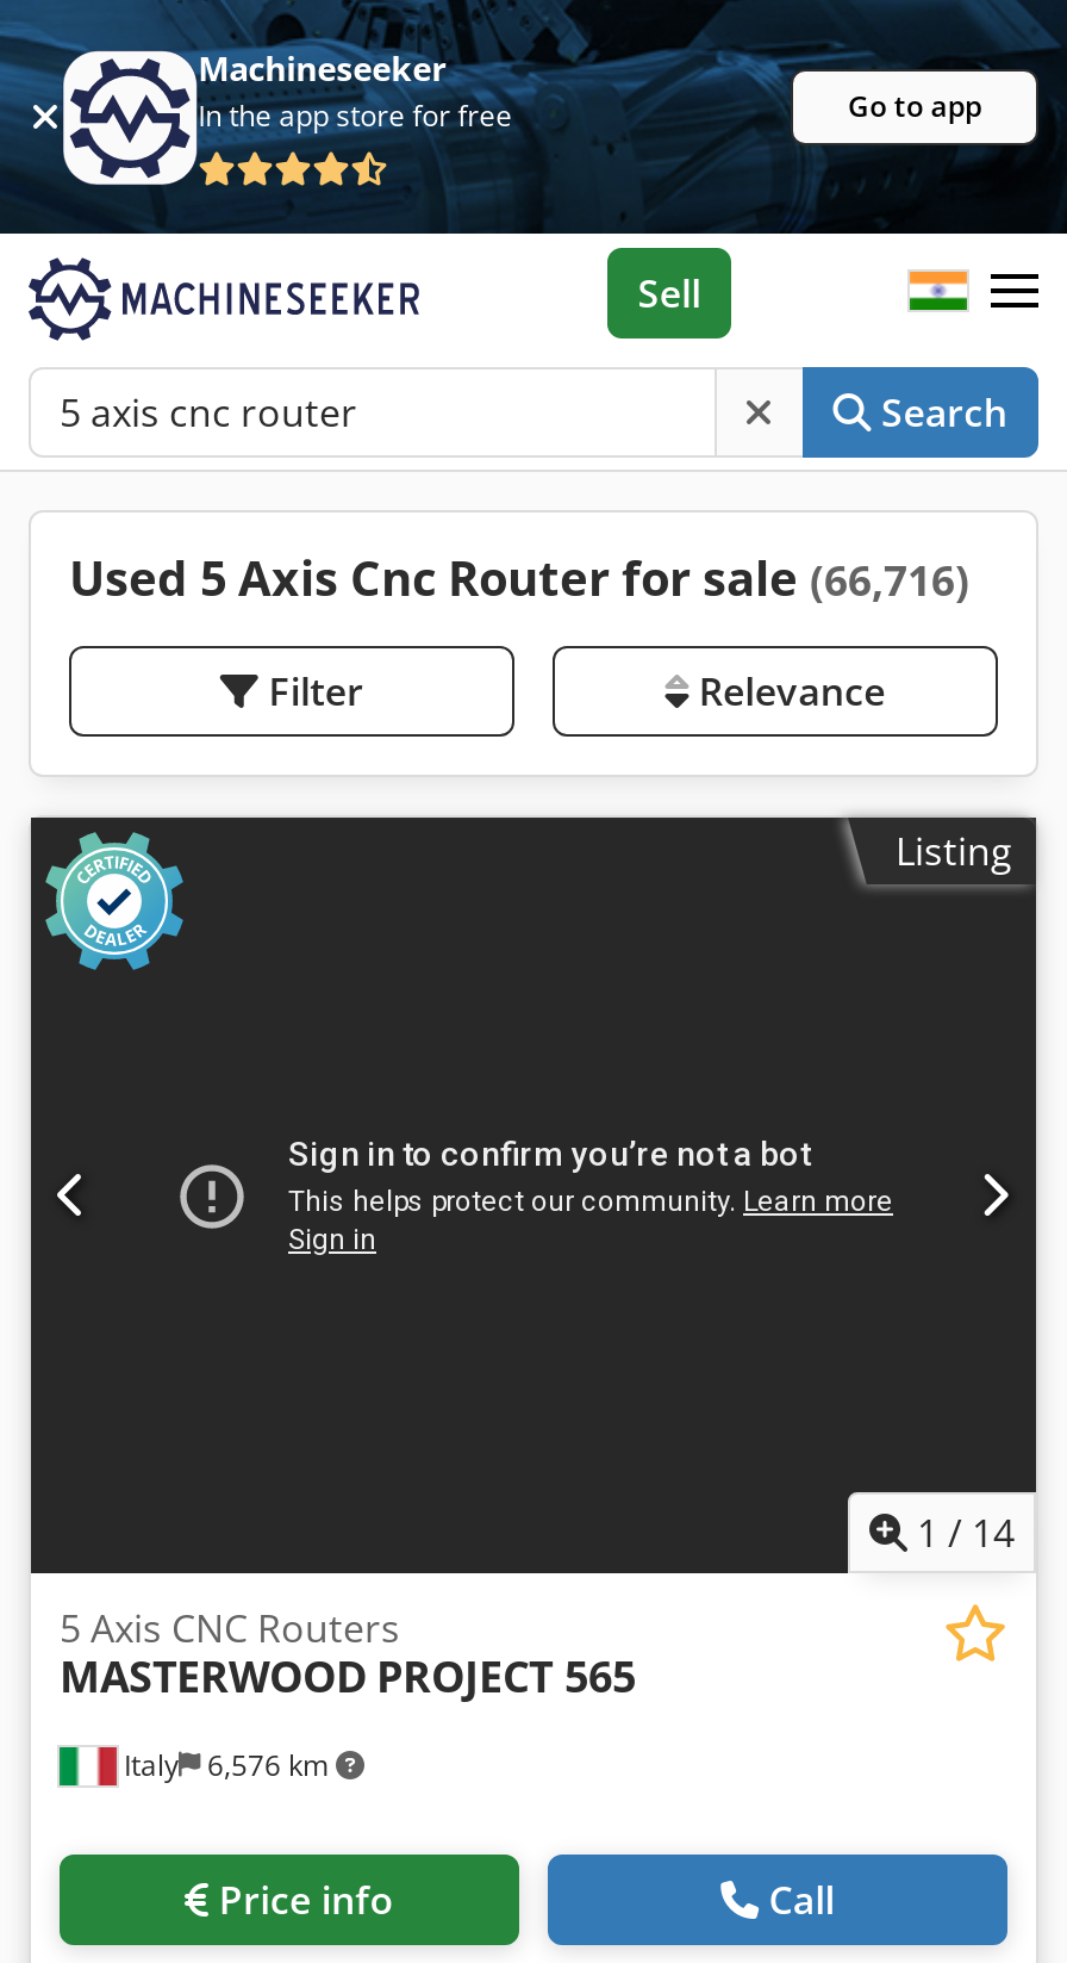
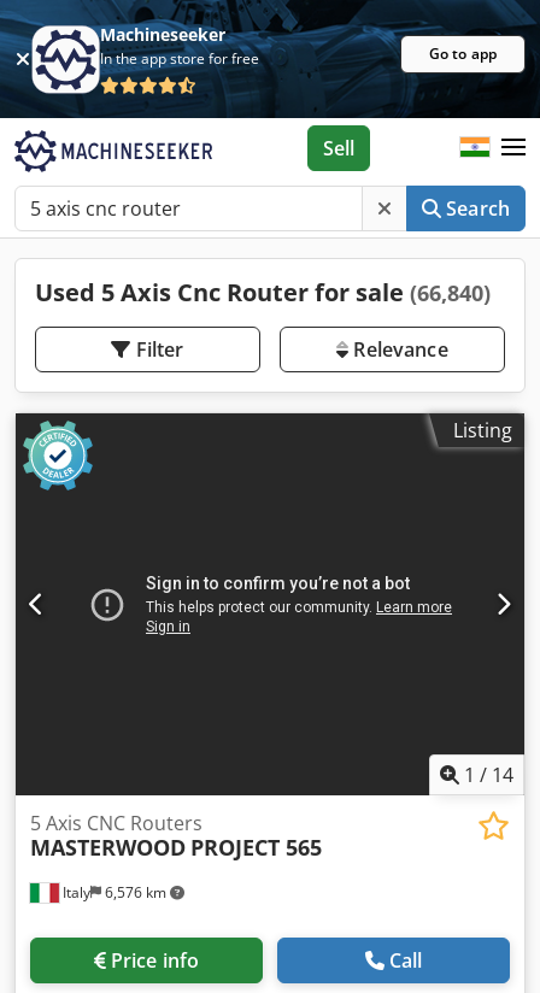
[69,546,969,610] Used 5 Axis Cnc Router for sale (66,716) -> [35,276,491,309] Used 5 Axis Cnc Router for sale (66,840)

